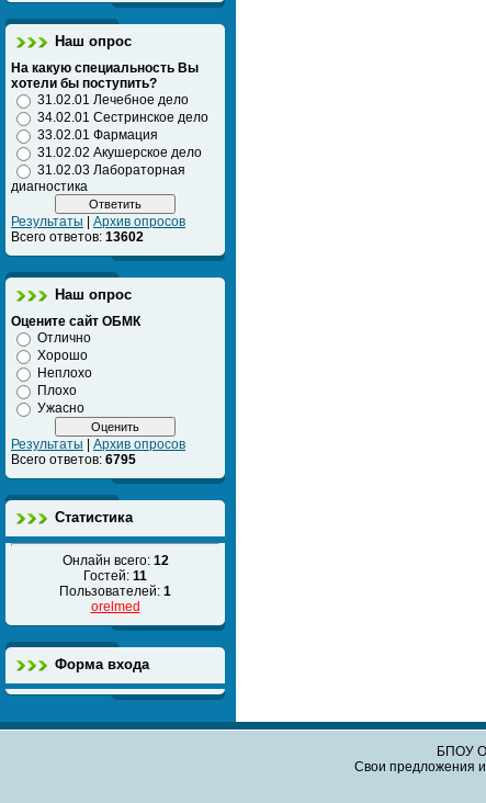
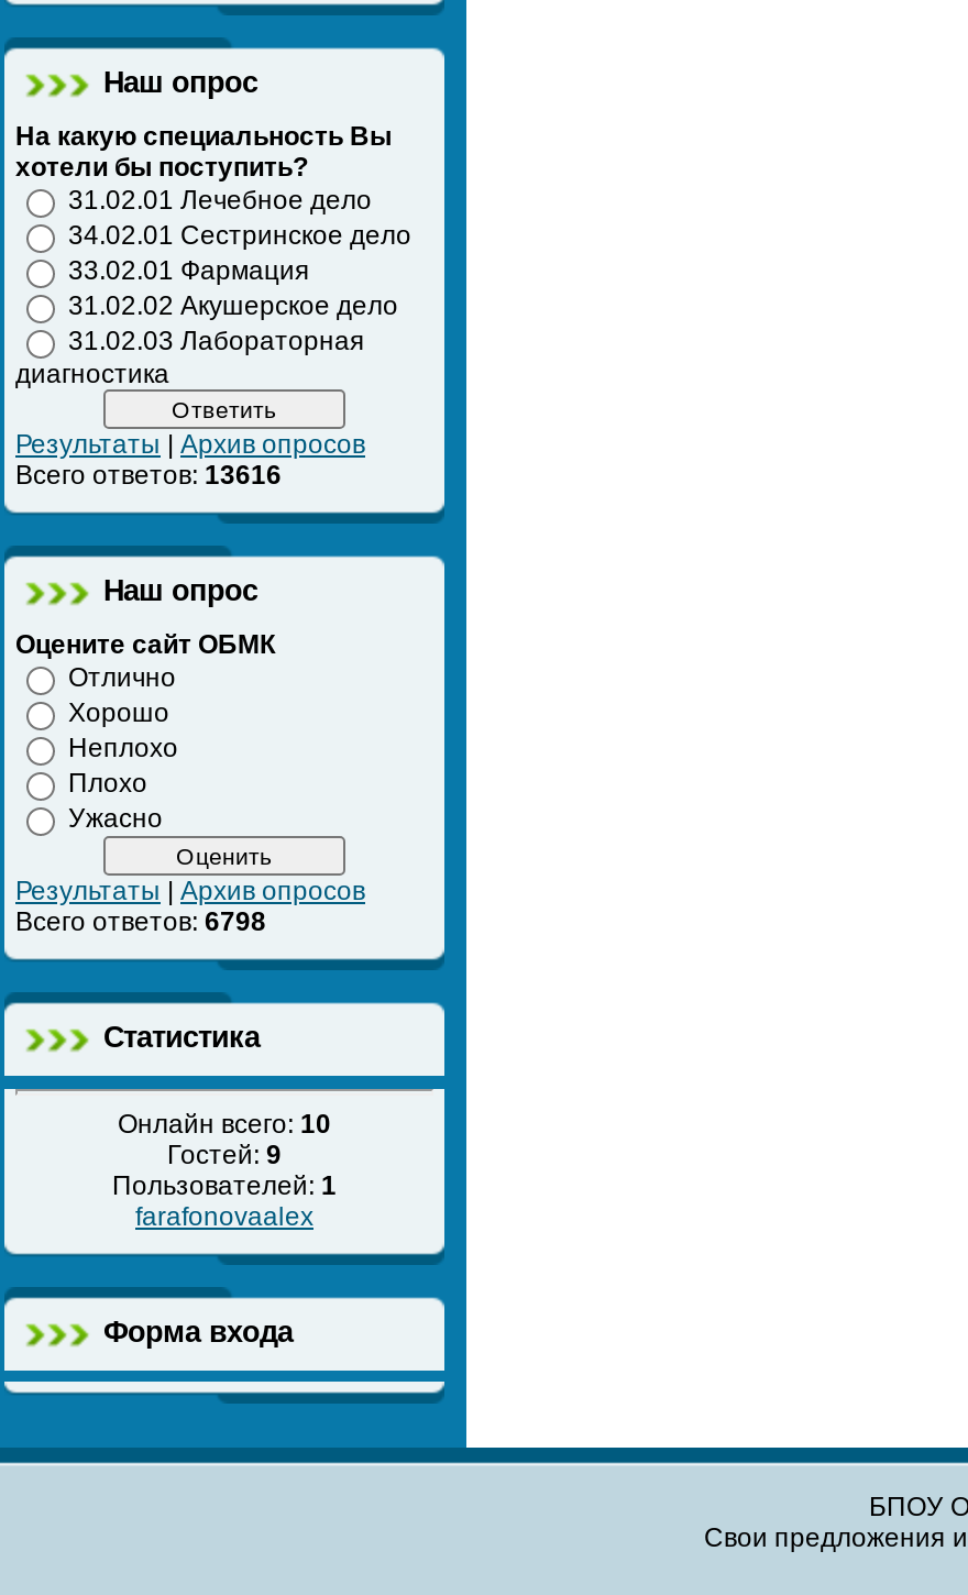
[11,229,144,245] Всего ответов:13602 -> [15,460,282,491] Всего ответов:13616
[11,452,136,467] Всего ответов:6795 -> [15,906,266,937] Всего ответов:6798
[62,553,168,568] Онлайн всего: 12 -> [118,1109,331,1140] Онлайн всего: 10
[83,568,147,584] Гостей: 11 -> [167,1140,282,1170] Гостей: 9
[91,599,140,614] orelmed -> [135,1201,313,1232] farafonovaalex

